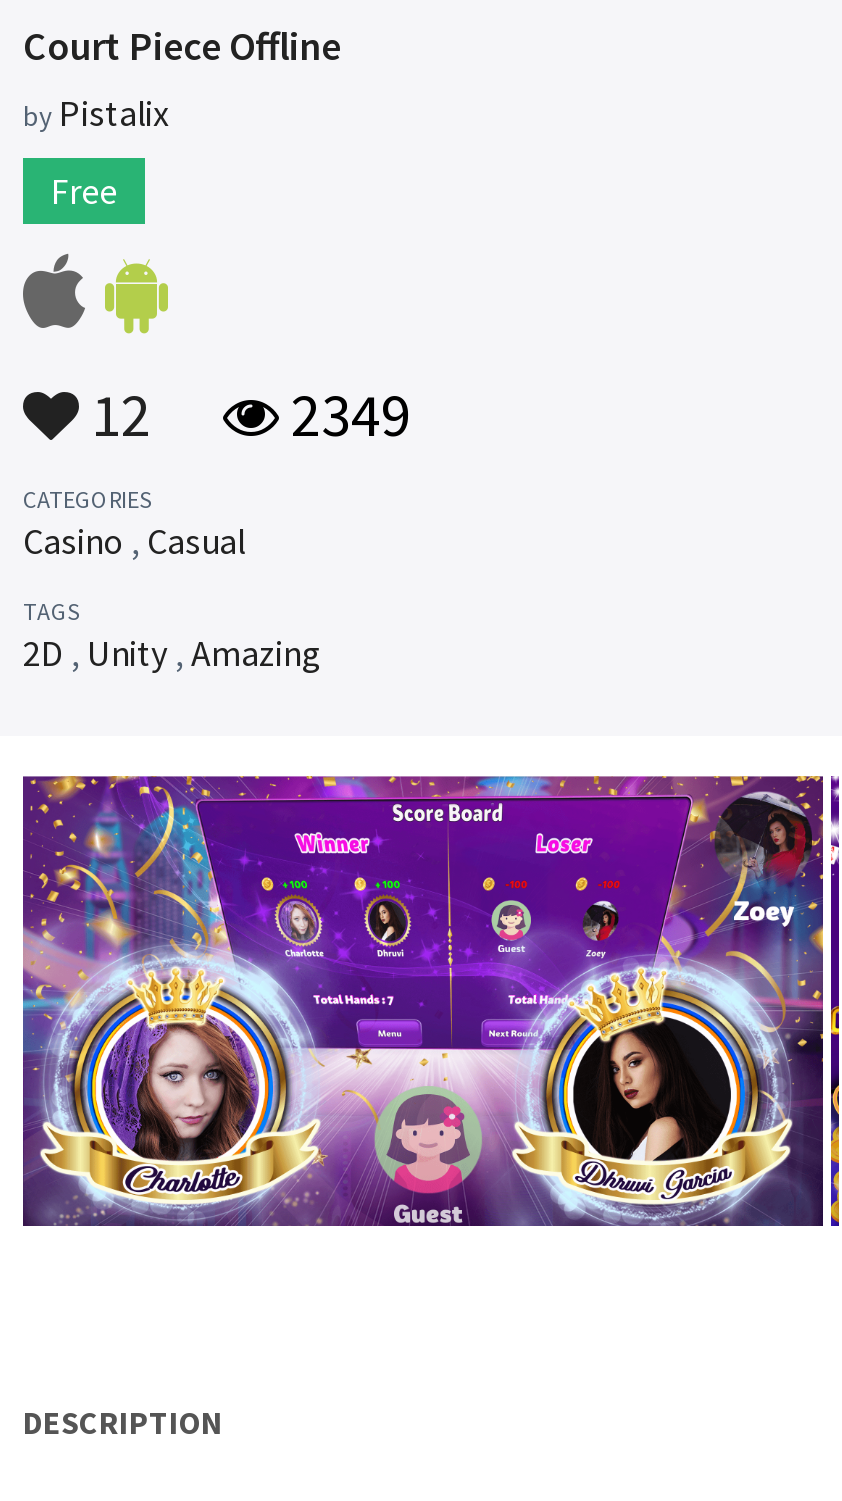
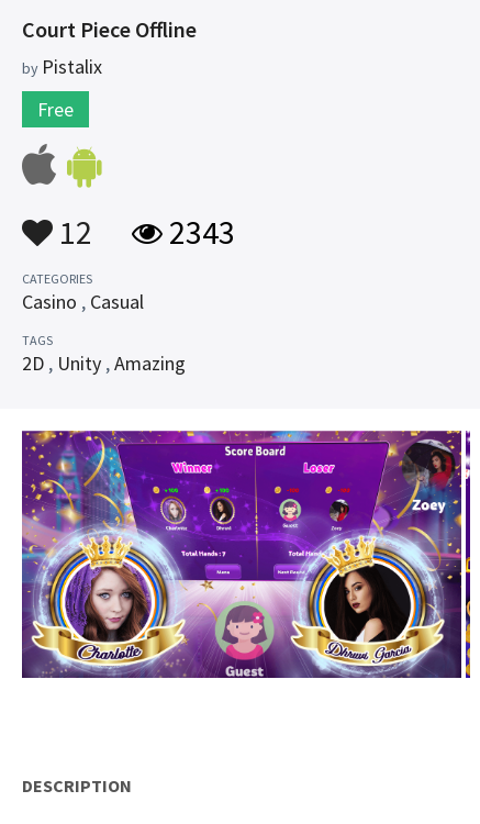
[79,376,411,452] 12 2349 -> [53,211,235,252] 12 2343

